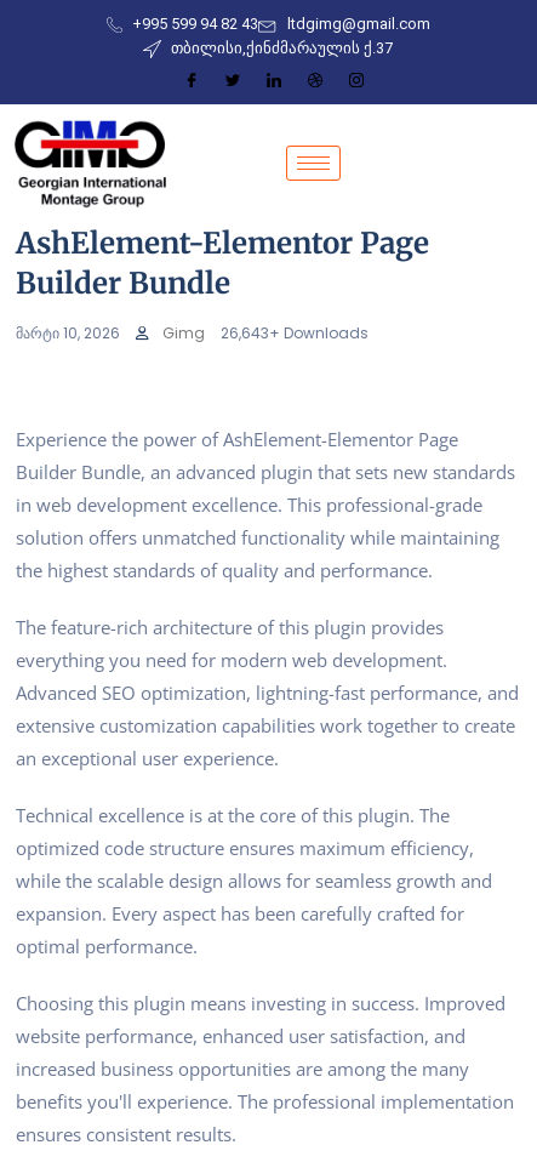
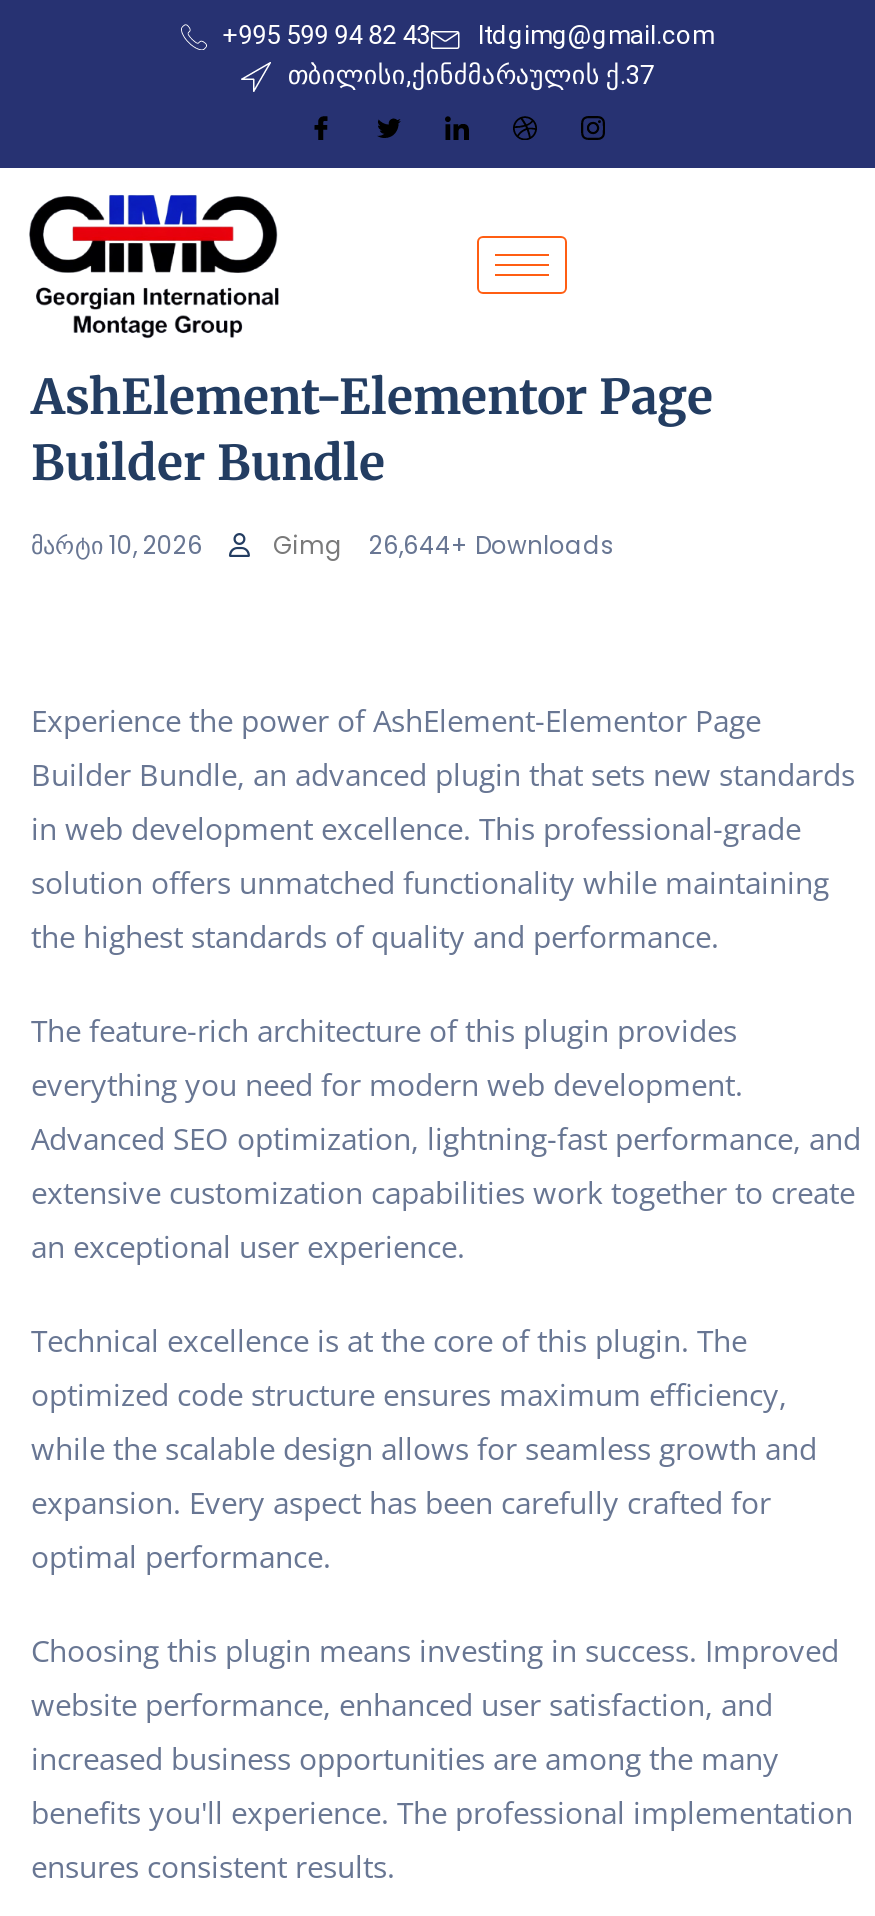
[16,322,369,343] მარტი 10, 2026 Gimg 26,643+ Downloads -> [31,527,615,561] მარტი 10, 2026 Gimg 26,644+ Downloads

